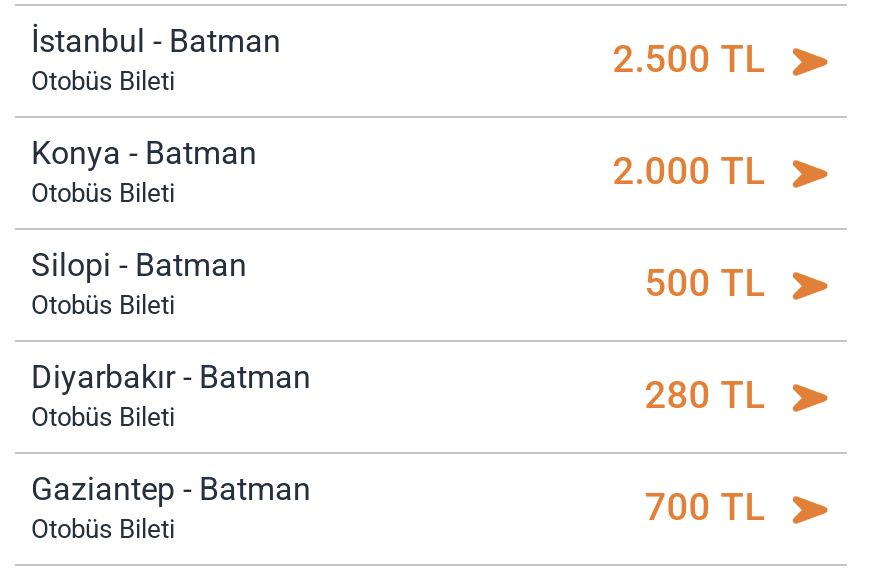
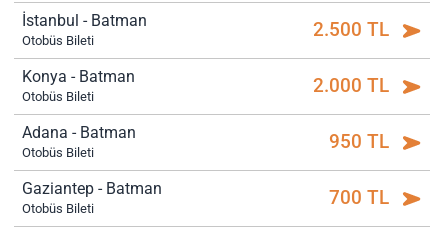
[31,246,247,284] Silopi - Batman -> [22,123,136,142] Adana - Batman
[31,259,764,432] 500 TL | Diyarbakır - Batman | Otobüs Bileti | 280 TL -> [329,130,389,153] 950 TL

